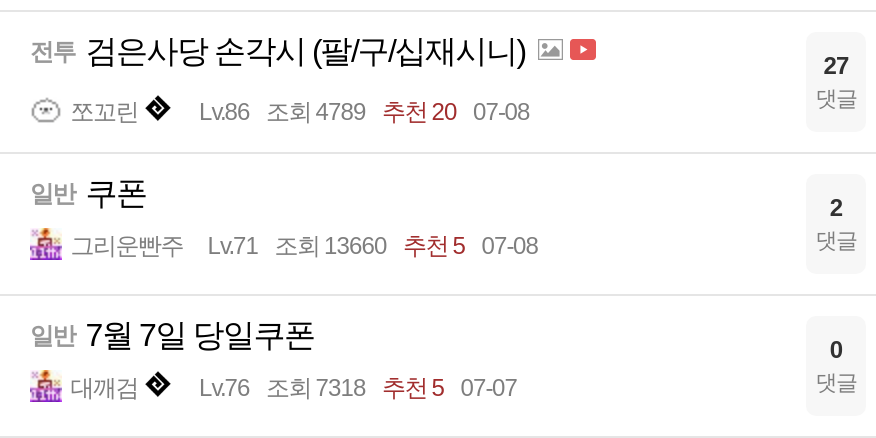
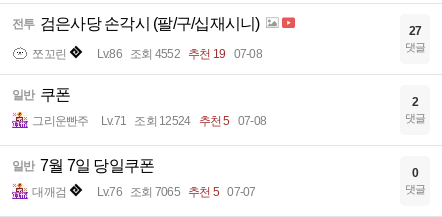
[199,98,530,126] Lv.86 조회 4789 추천 20 07-08 -> [96,47,262,61] Lv.86 조회 4552 추천 19 07-08
[70,232,538,260] 그리운빤주 Lv.71 조회 13660 추천 5 07-08 -> [32,114,266,128] 그리운빤주 Lv.71 조회 12524 추천 5 07-08
[199,374,517,402] Lv.76 조회 7318 추천 5 07-07 -> [96,185,255,199] Lv.76 조회 7065 추천 5 07-07

